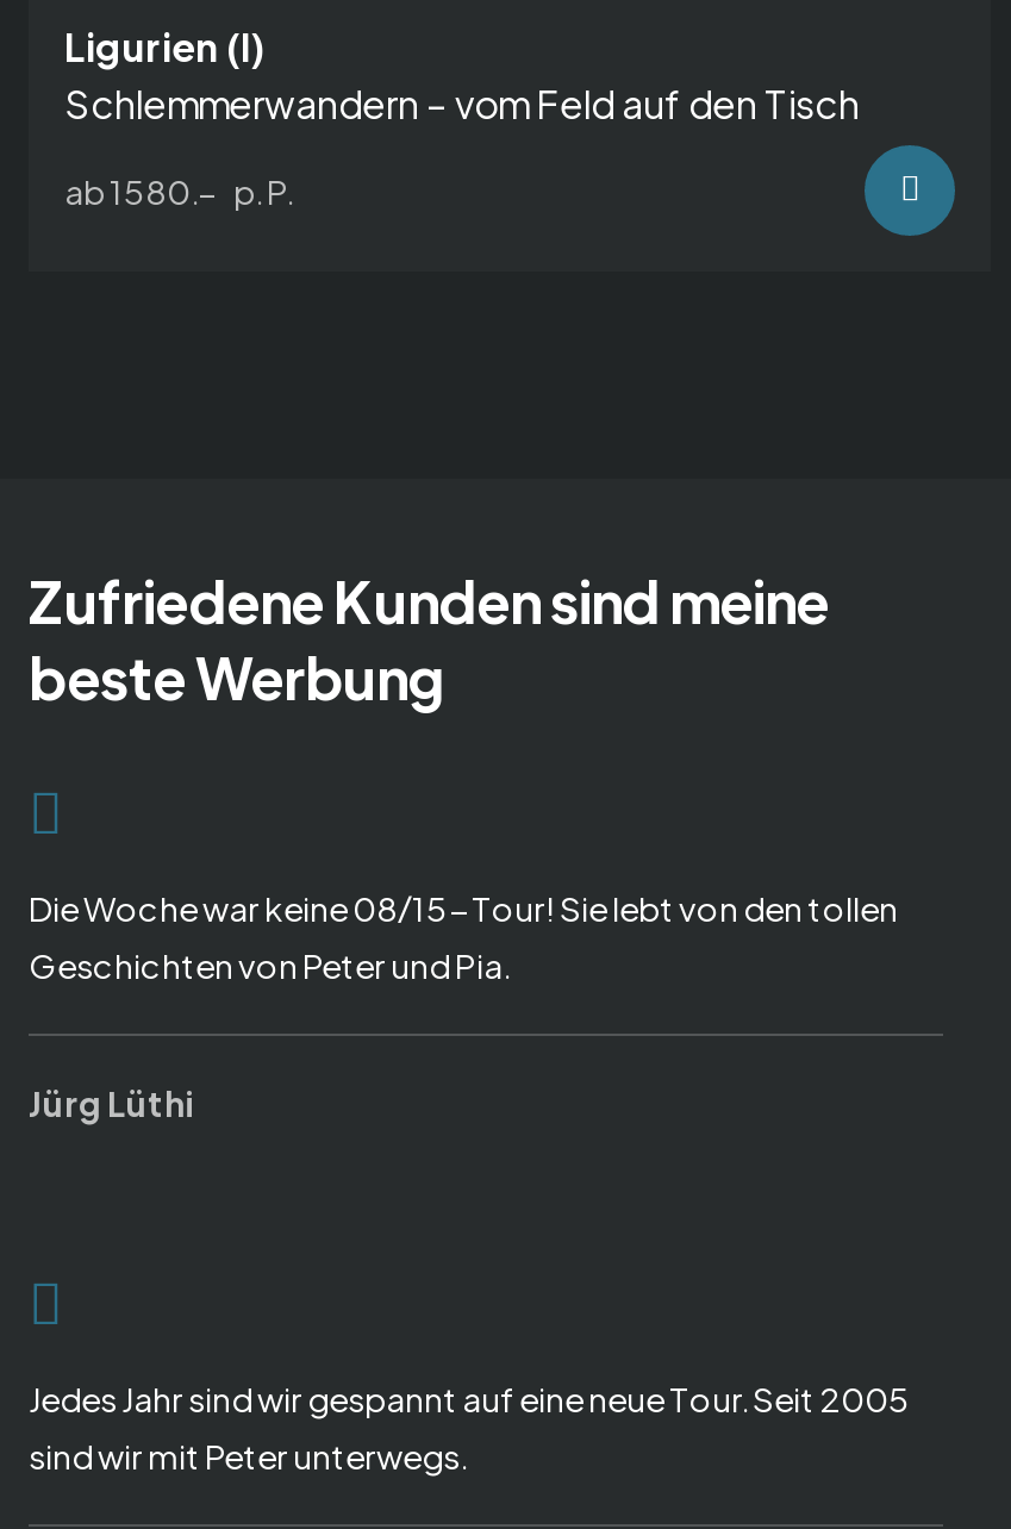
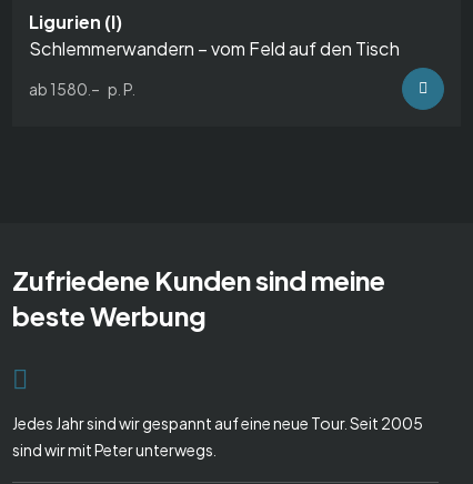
[29,886,898,1124] Die Woche war keine 08/15-Tour! Sie lebt von den tollen | Geschichten von Peter und Pia. | Jürg Lüthi -> none

